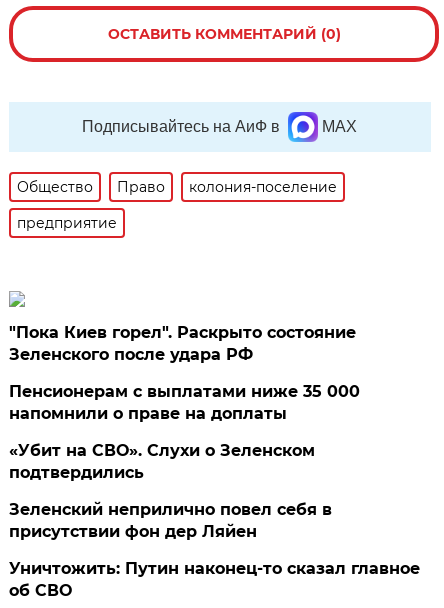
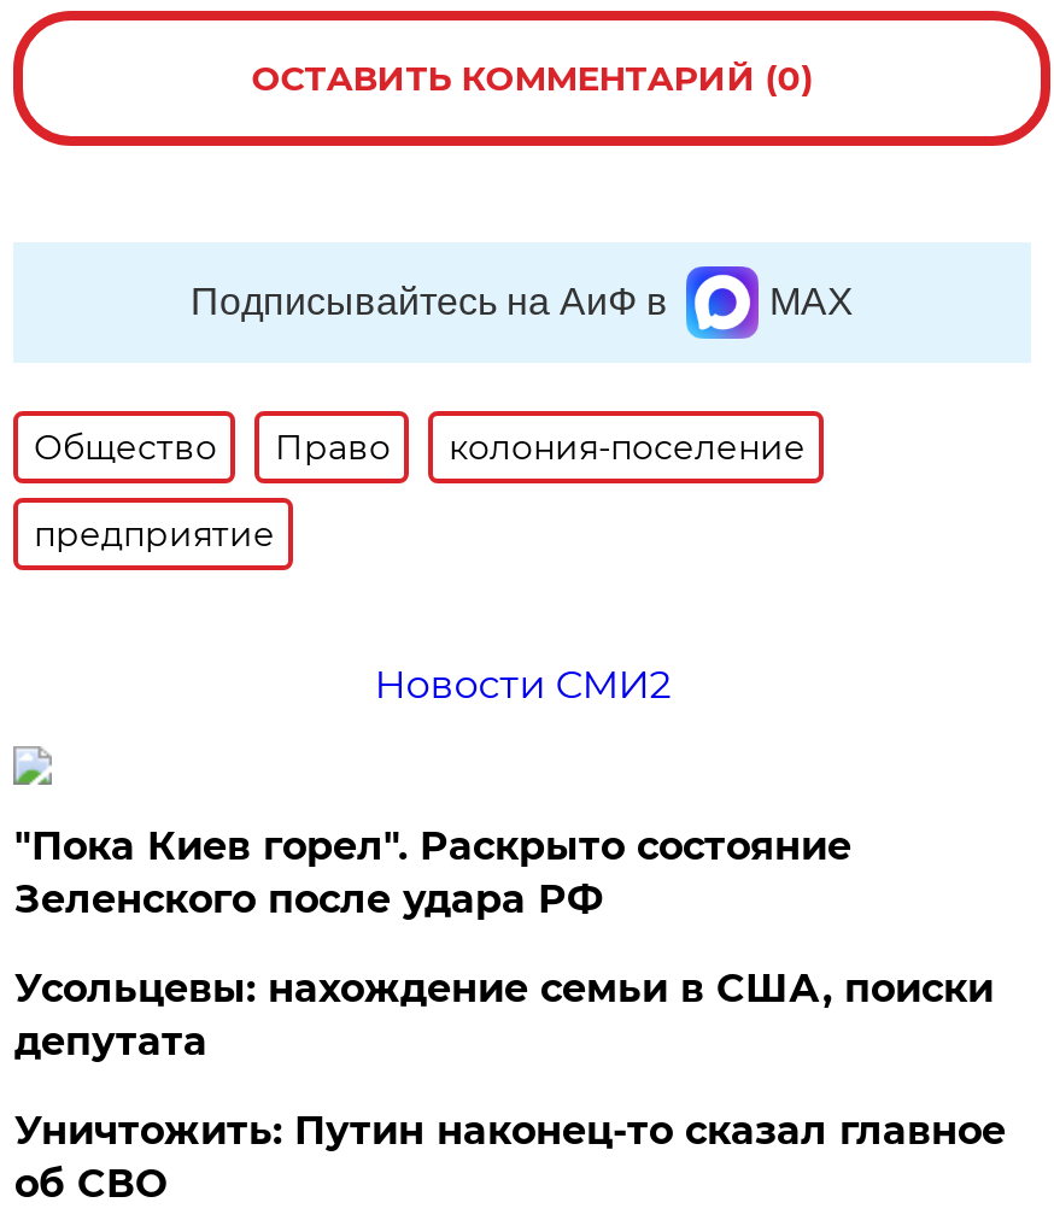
none -> [374,662,671,707] Новости СМИ2
moved [9,323,356,364] -> [14,823,851,922]: "Пока Киев горел". Раскрыто состояние | Зеленского после удара РФ
[9,382,360,541] Пенсионерам с выплатами ниже 35 000 | напомнили о праве на доплаты | «Убит на СВО». Слухи о Зеленском | подтвердились | Зеленский неприлично повел cебя в | присутствии фон дер Ляйен -> [14,965,993,1064] Усольцевы: нахождение семьи в США, поиски | депутата

